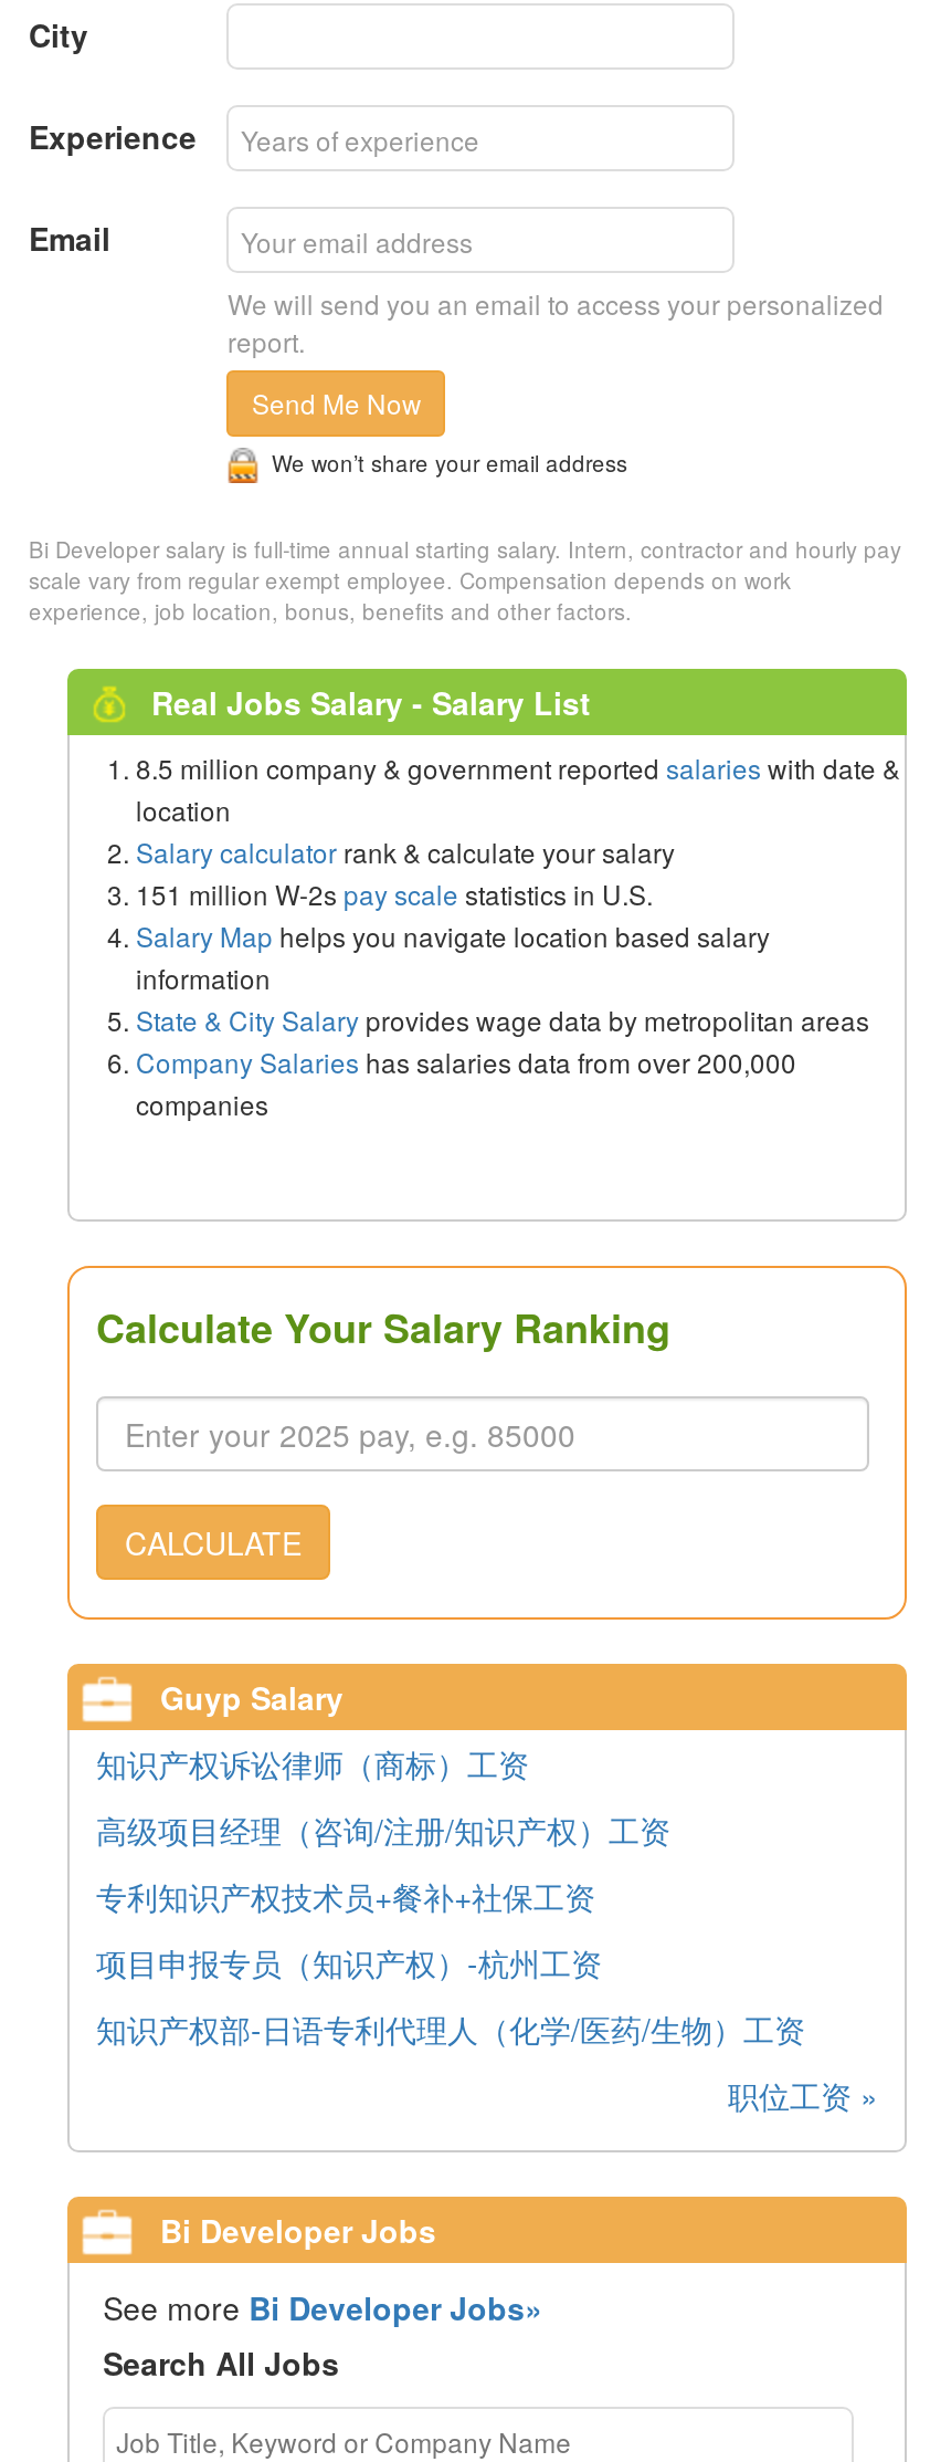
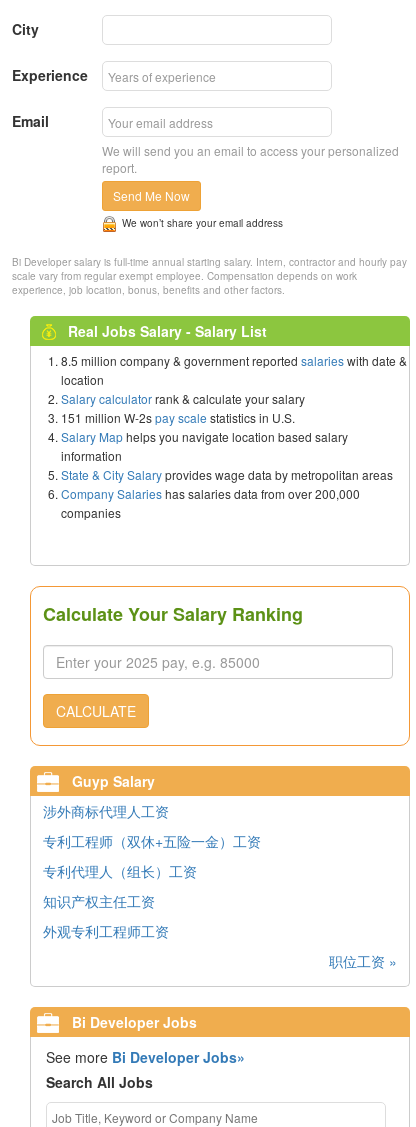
[96,1742,529,1786] 知识产权诉讼律师（商标）工资 -> [43,801,169,821] 涉外商标代理人工资
[96,1808,670,1852] 高级项目经理（咨询/注册/知识产权）工资 -> [43,831,261,851] 专利工程师（双休+五险一金）工资
[96,1874,595,1919] 专利知识产权技术员+餐补+社保工资 -> [43,861,197,881] 专利代理人（组长）工资
[96,1941,602,1985] 项目申报专员（知识产权）-杭州工资 -> [43,891,155,911] 知识产权主任工资
[96,2007,805,2051] 知识产权部-日语专利代理人（化学/医药/生物）工资 -> [43,921,169,941] 外观专利工程师工资

